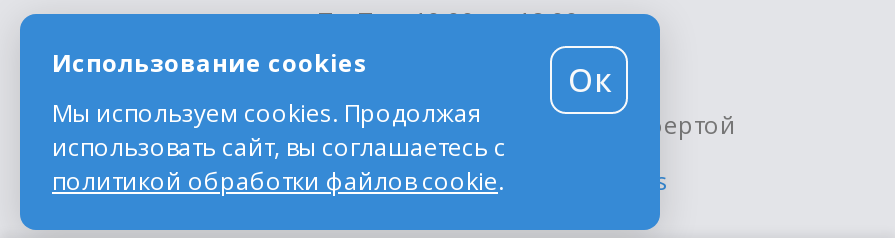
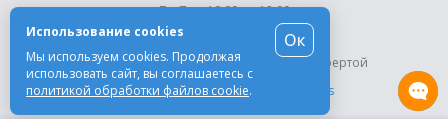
none -> [397,70,439,112] [image]

